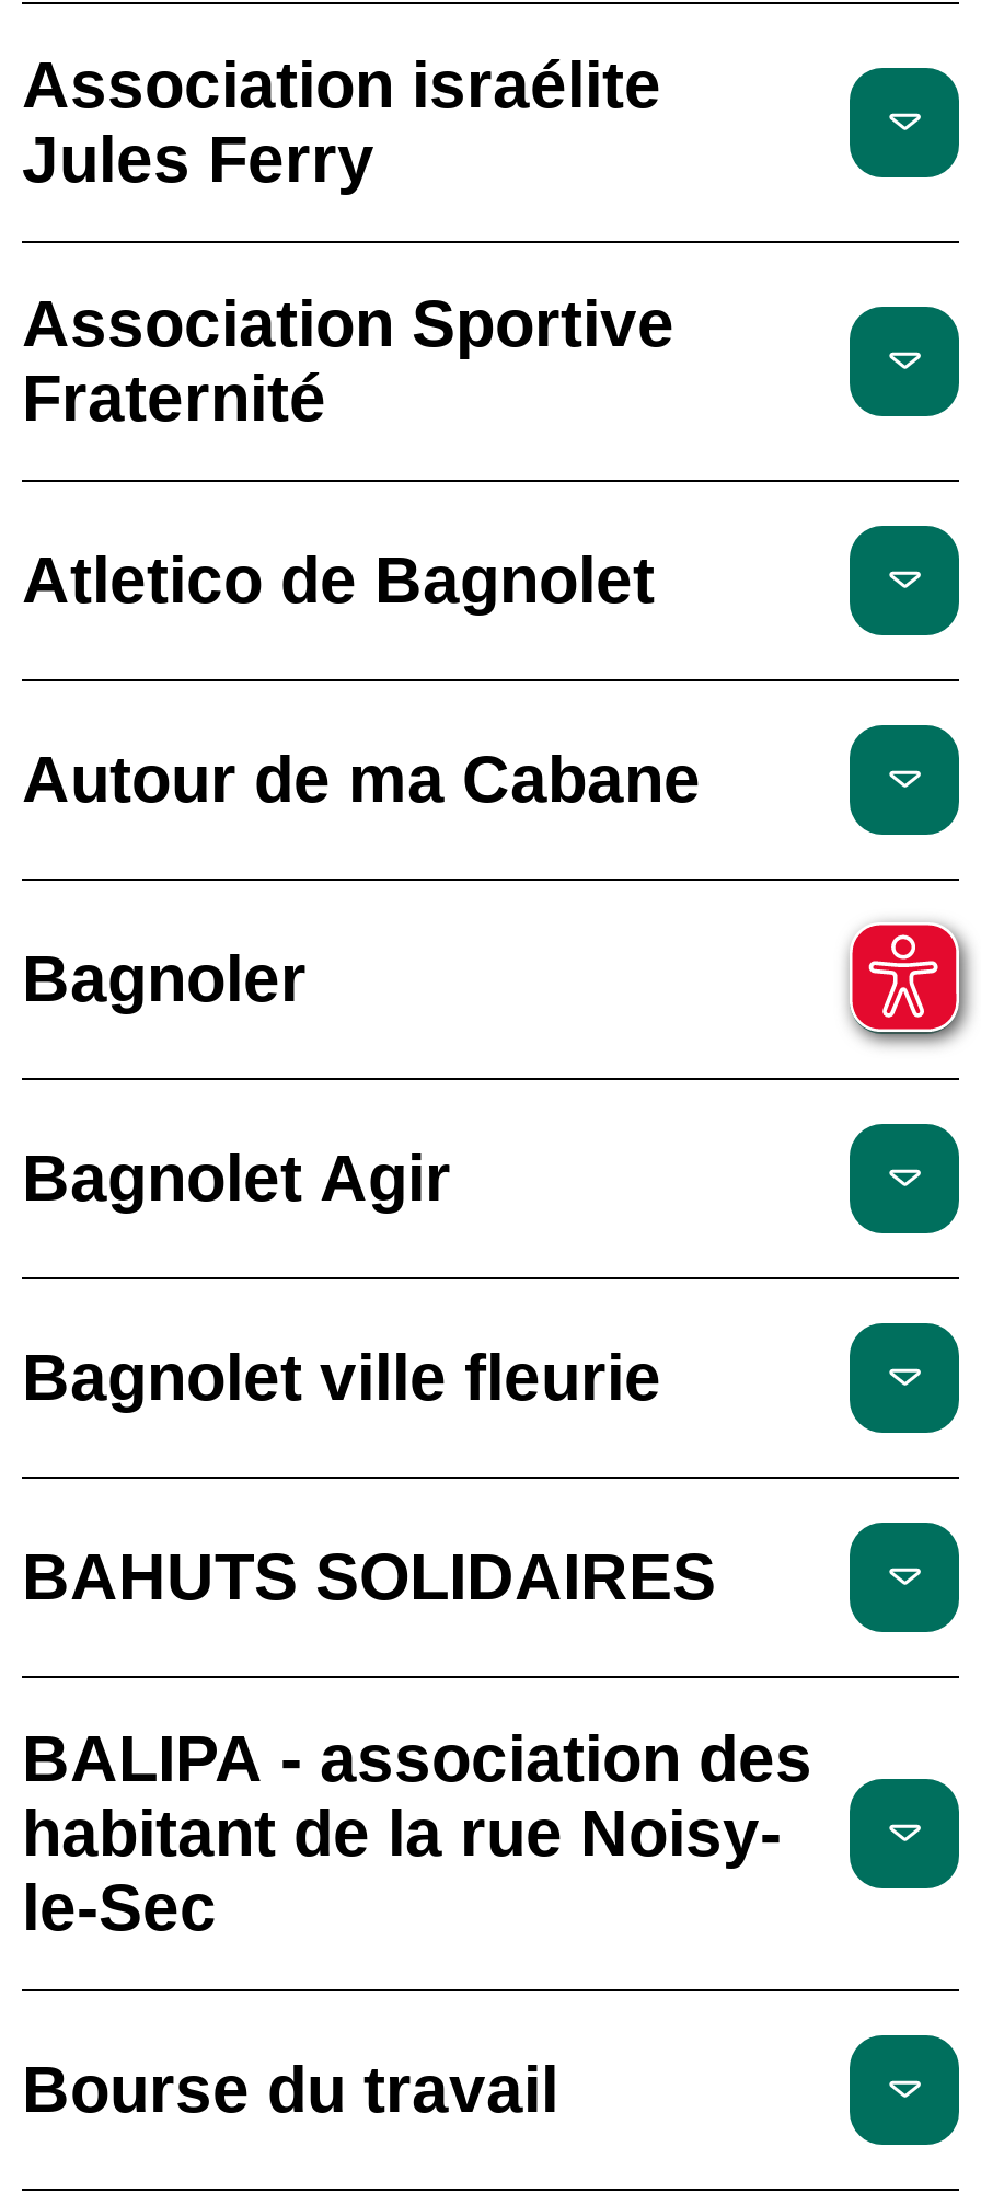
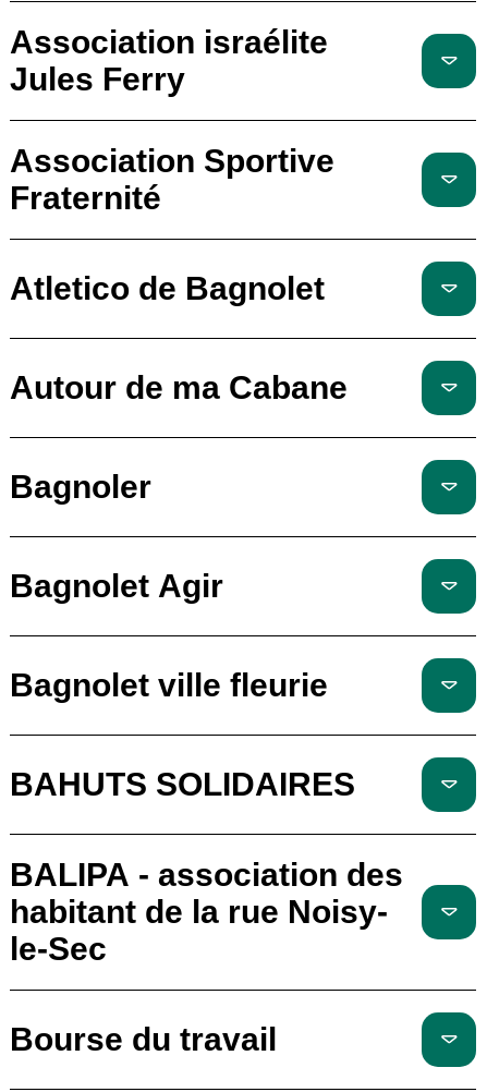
[850,922,972,1047] [image] -> [421,459,482,520] [image]

